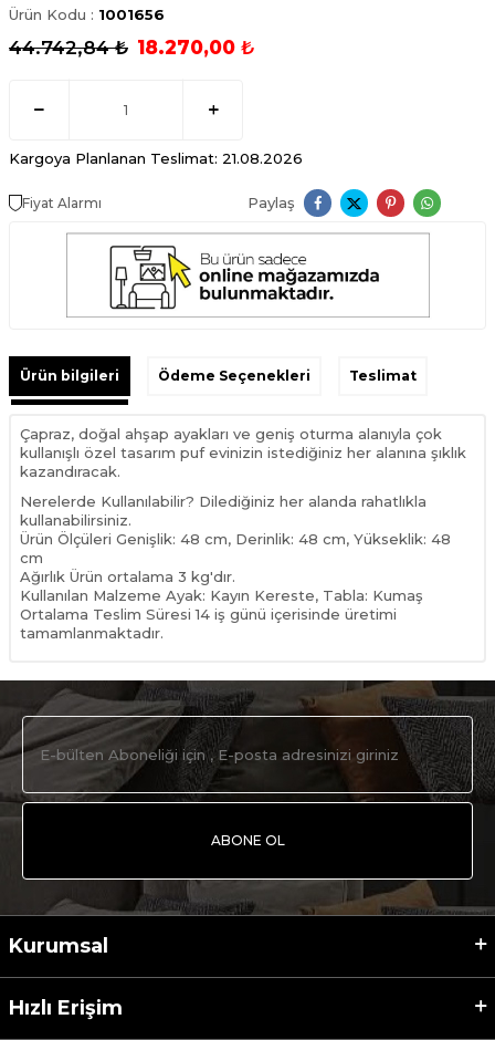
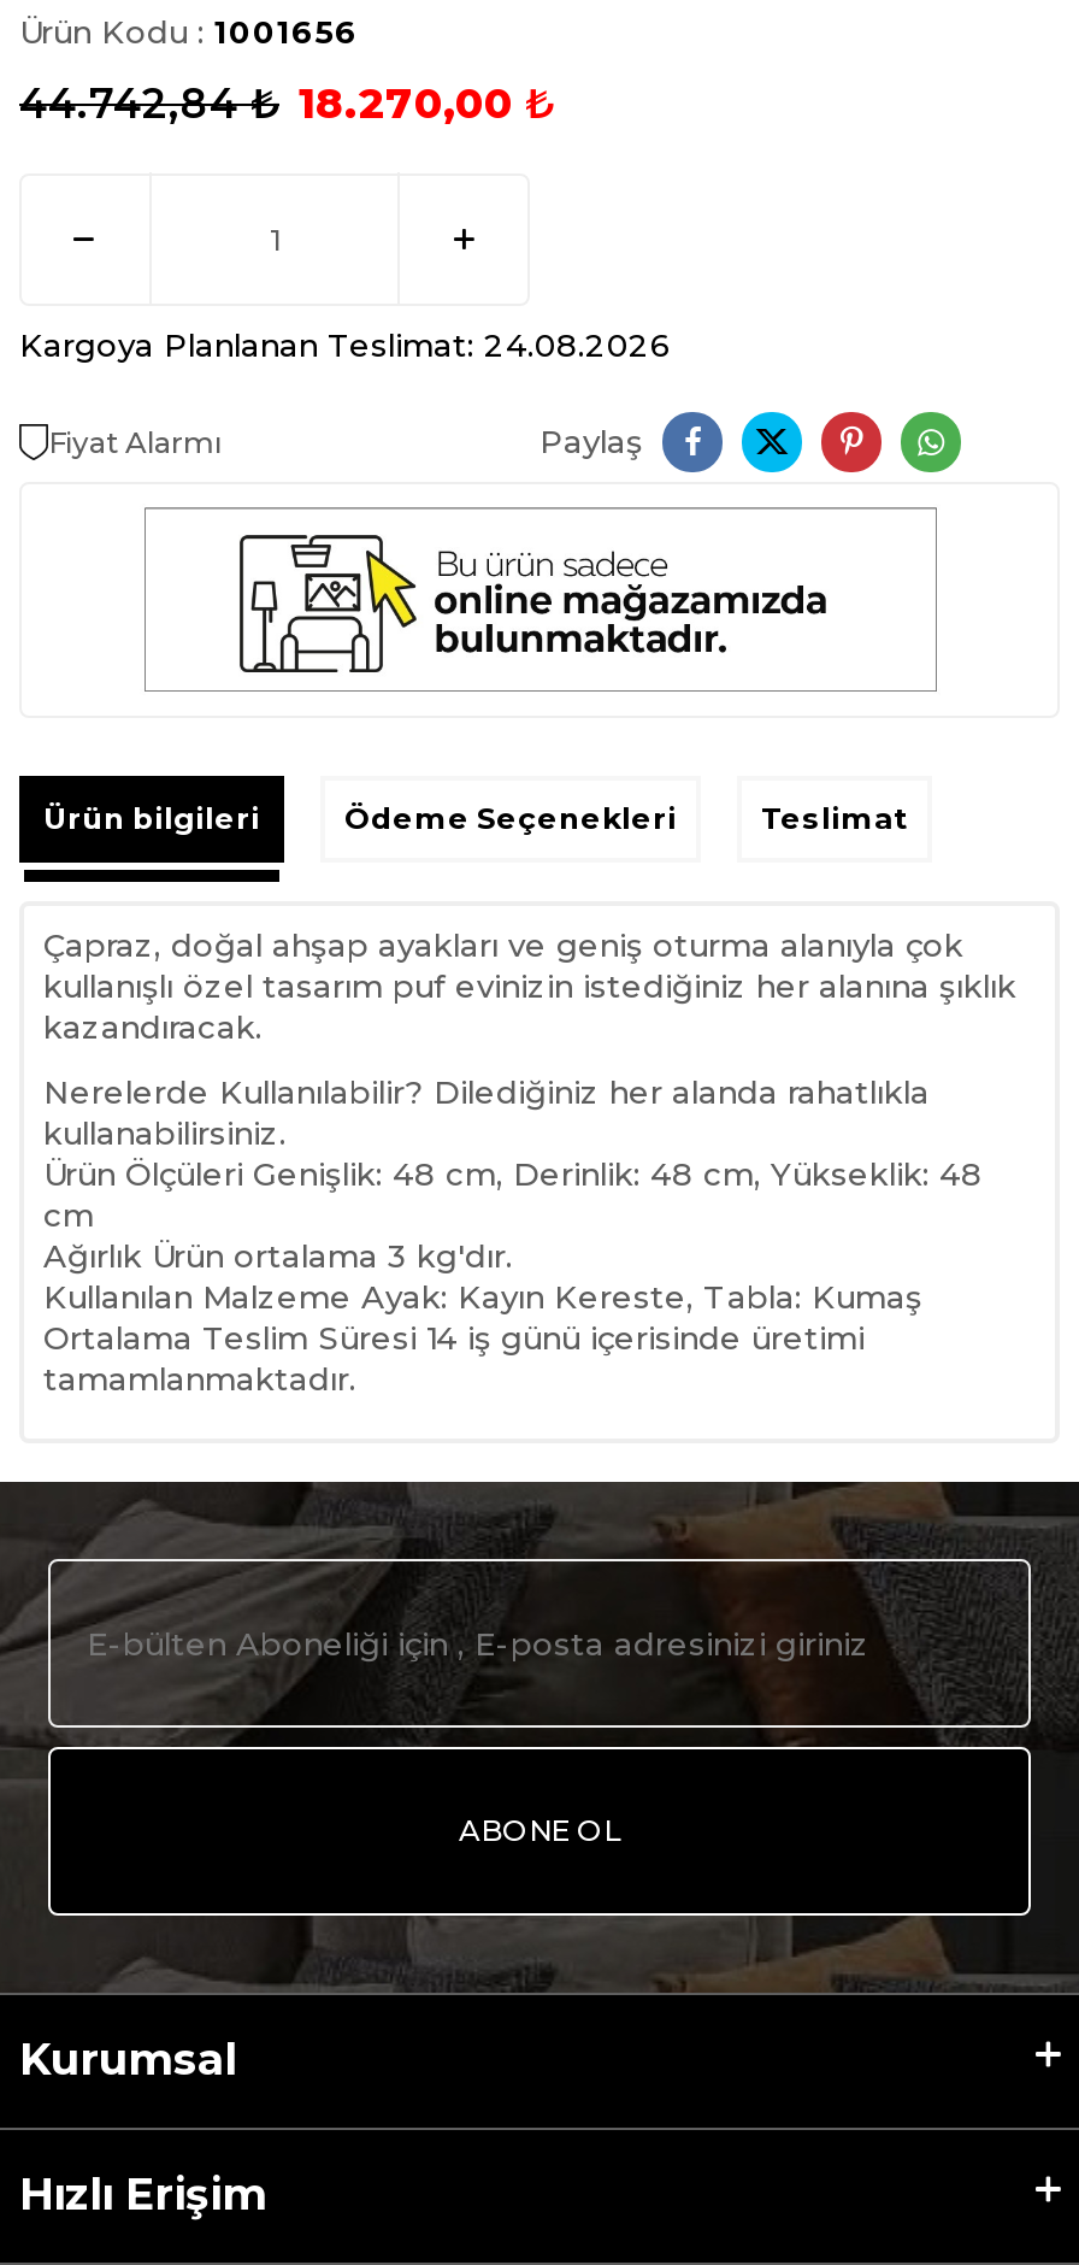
[9,149,303,167] Kargoya Planlanan Teslimat: 21.08.2026 -> [19,325,672,363] Kargoya Planlanan Teslimat: 24.08.2026

